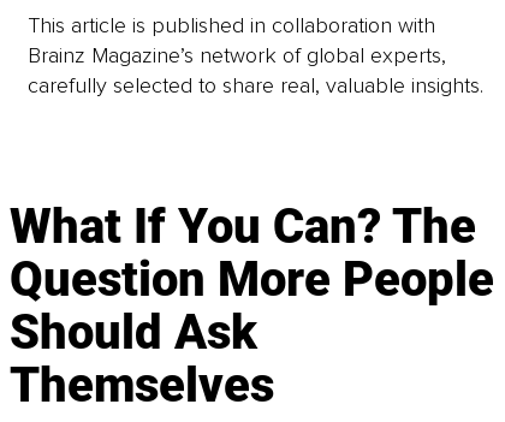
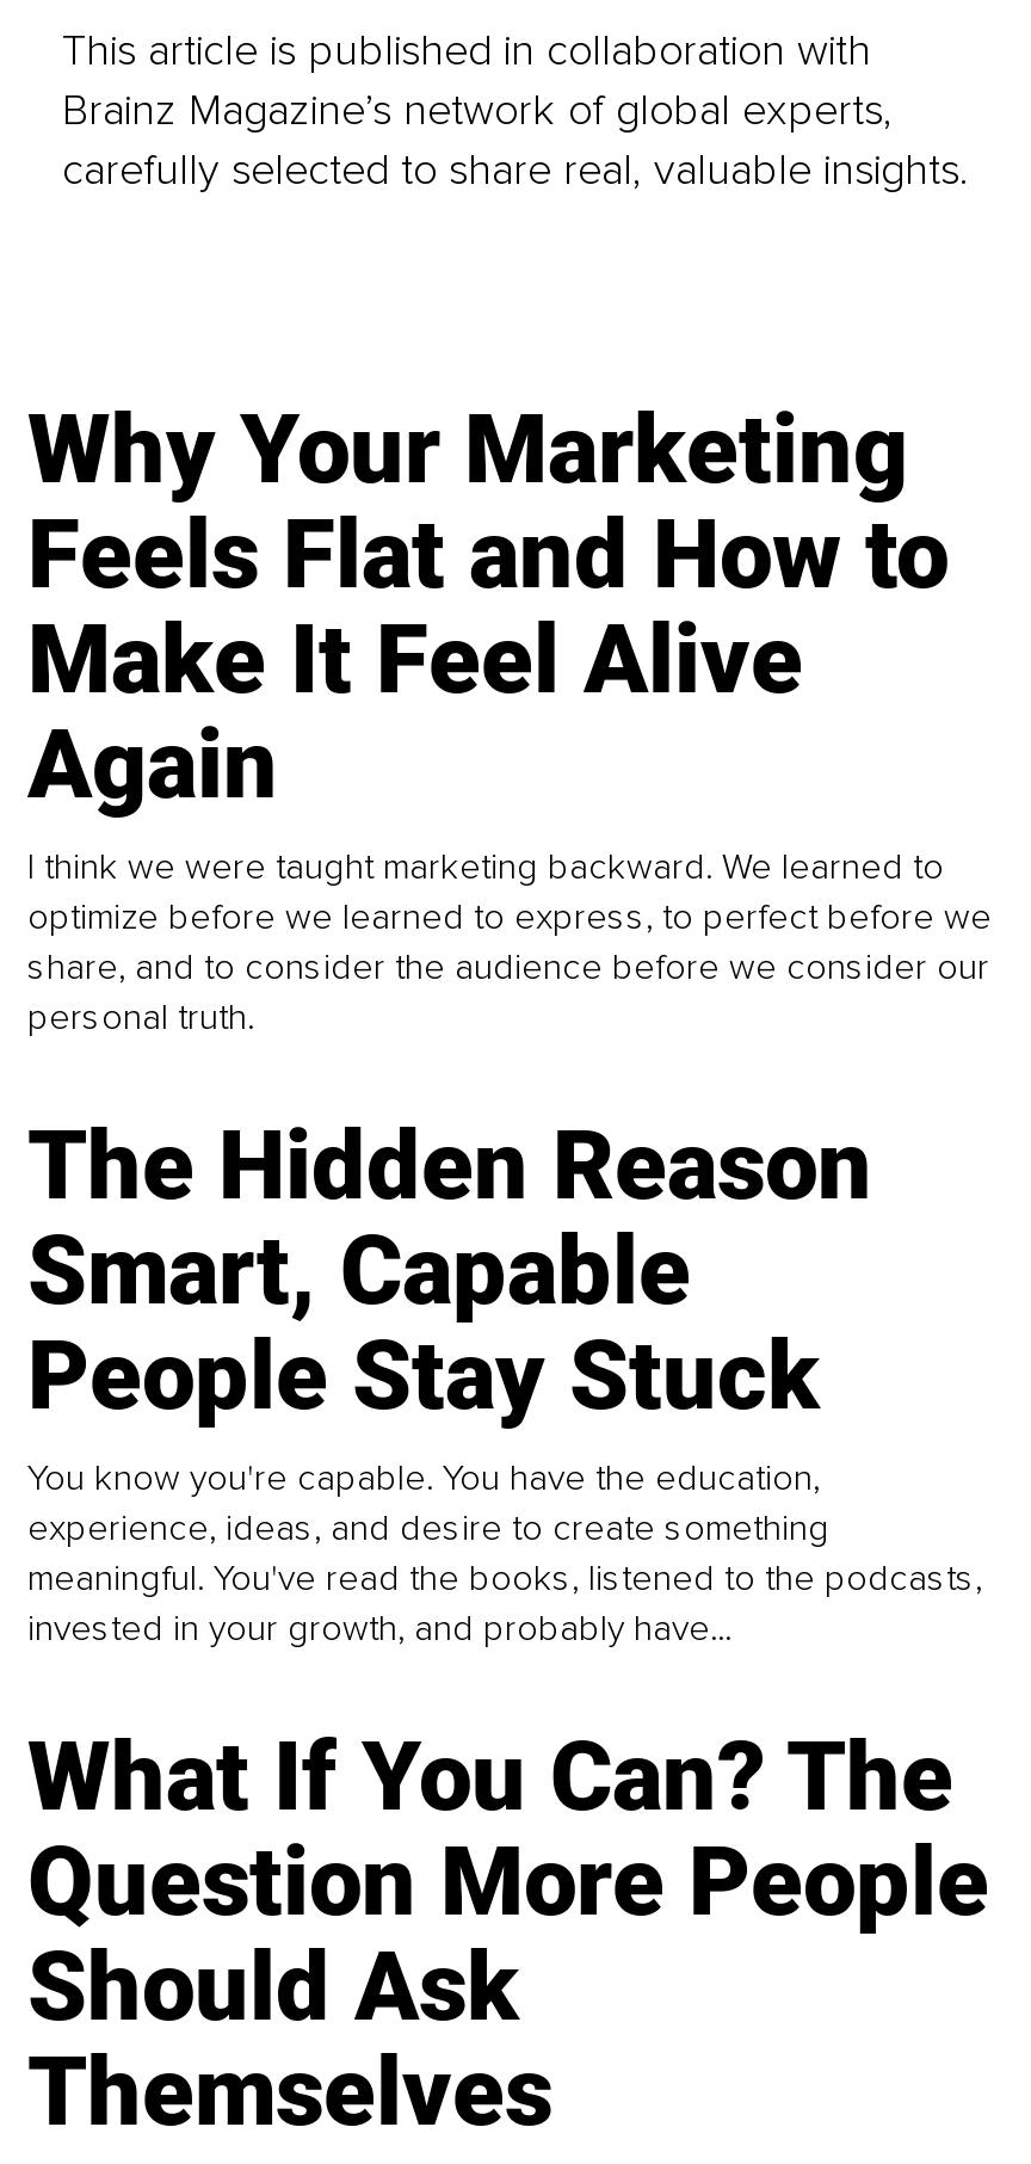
none -> [27,393,992,1649] Why Your Marketing | Feels Flat and How to | Make It Feel Alive | Again | I think we were taught marketing backward. We learned to | optimize before we learned to express, to perfect before we | share, and to consider the audience before we consider our | personal truth. | The Hidden Reason | Smart, Capable | People Stay Stuck | You know you're capable. You have the education, | experience, ideas, and desire to create something | meaningful. You've read the books, listened to the podcasts, | invested in your growth, and probably have...

